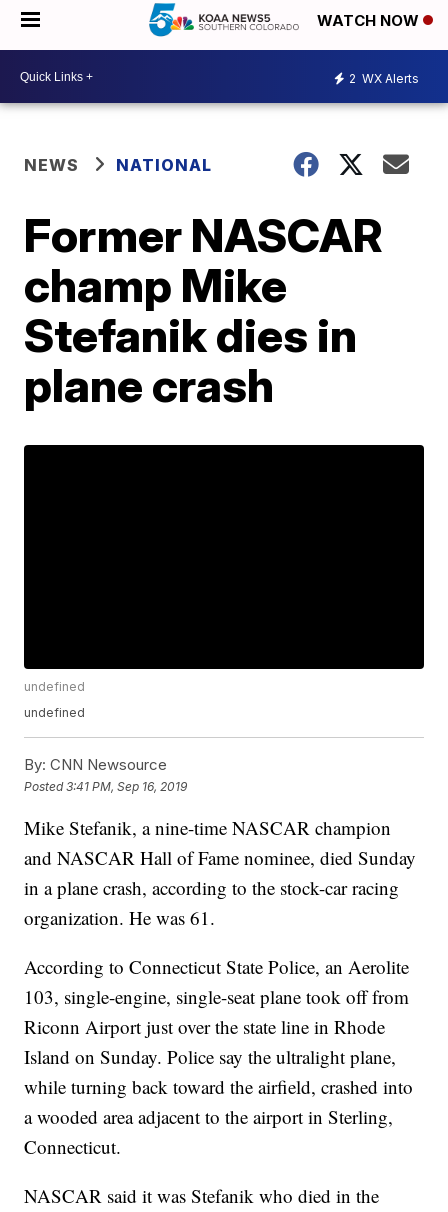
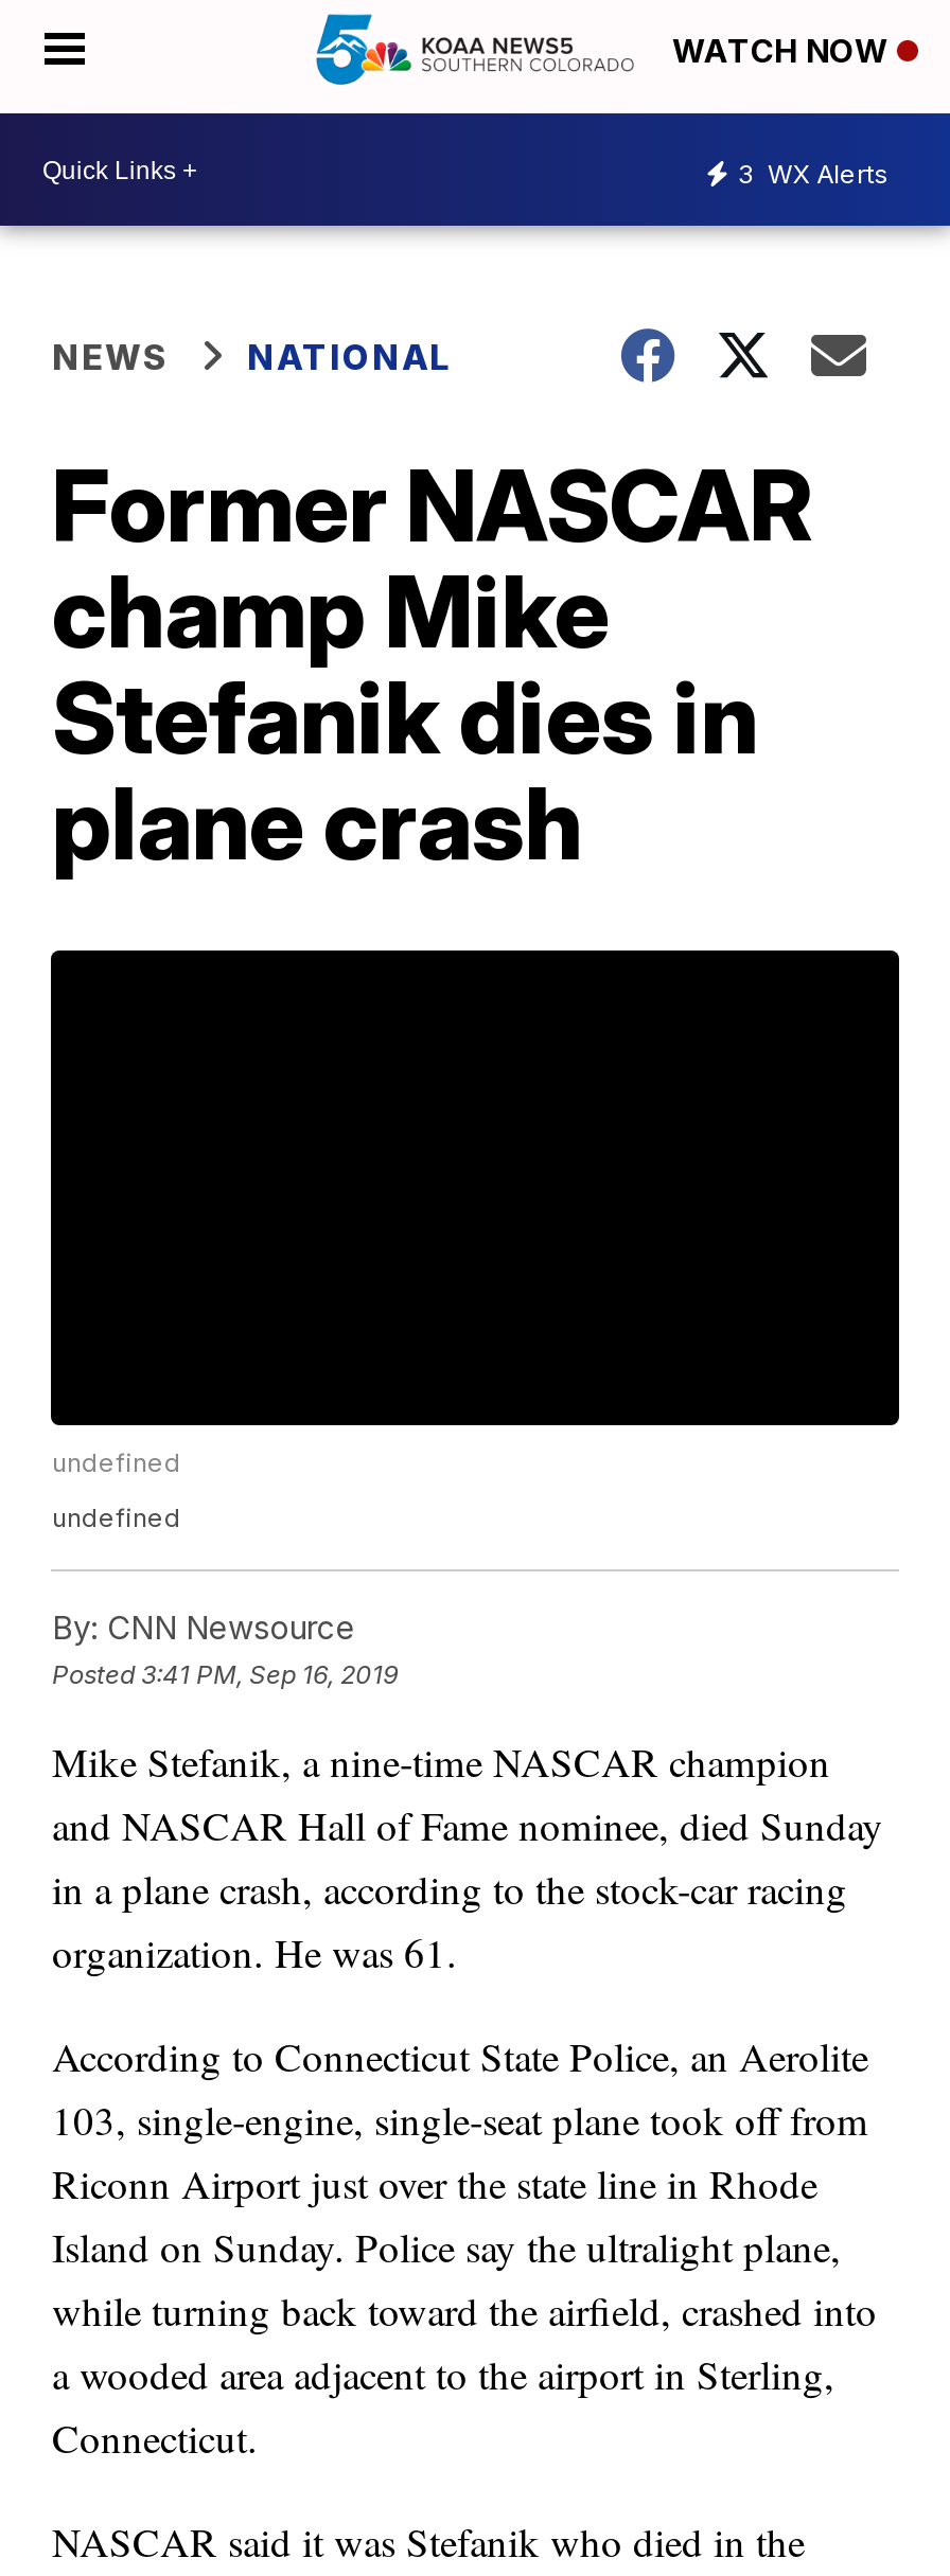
[349,70,419,85] 2 WX Alerts -> [738,157,889,189] 3 WX Alerts

